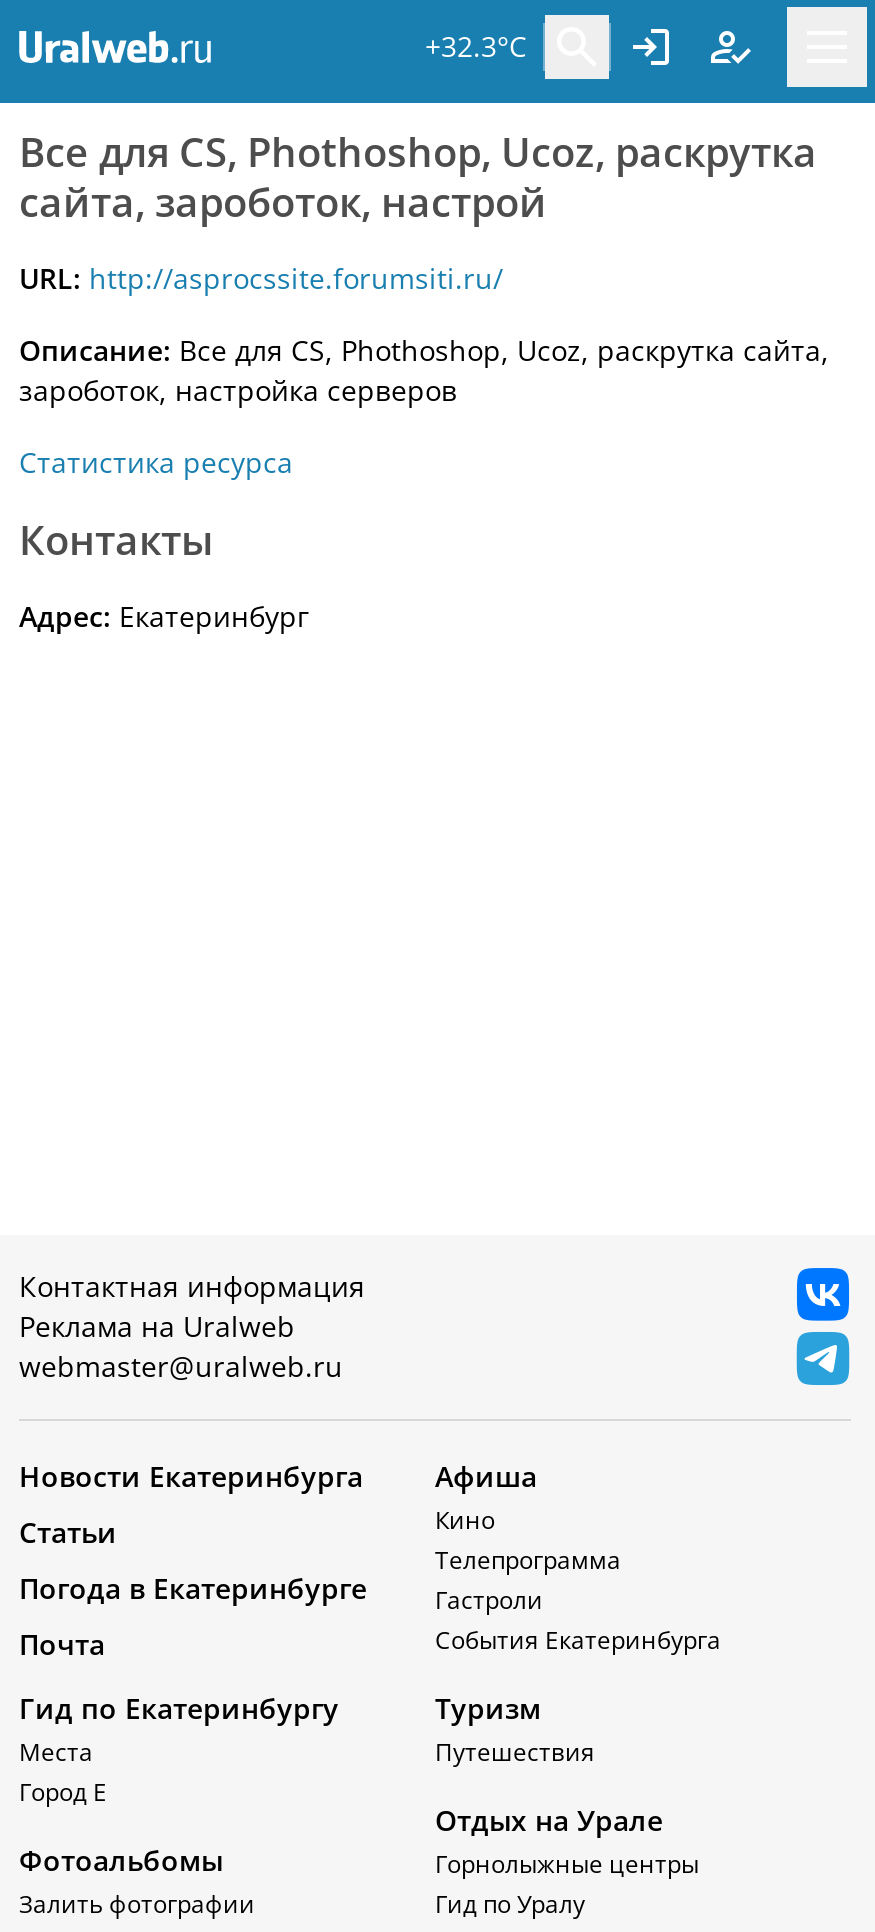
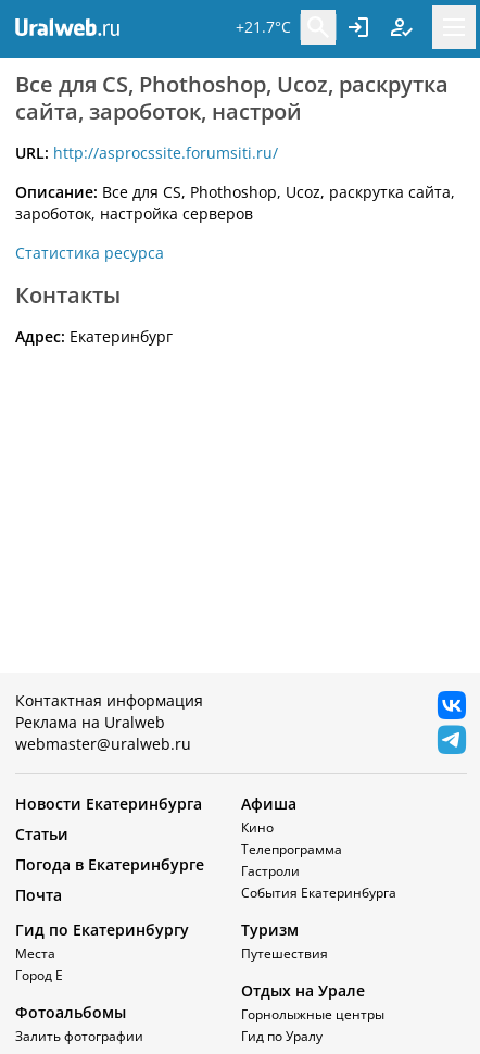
[425,27,527,65] +32.3°C -> [236,16,291,37] +21.7°C

